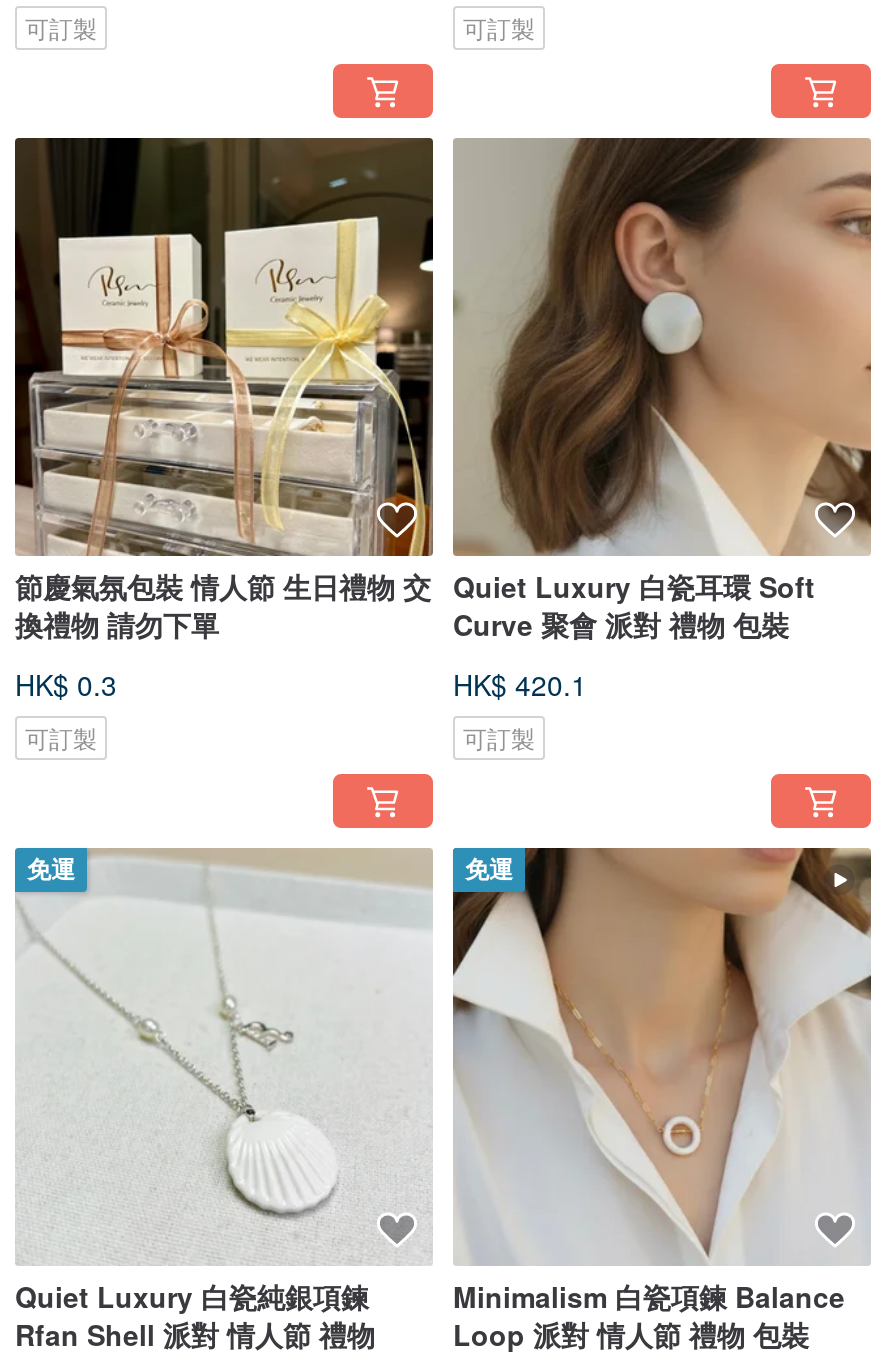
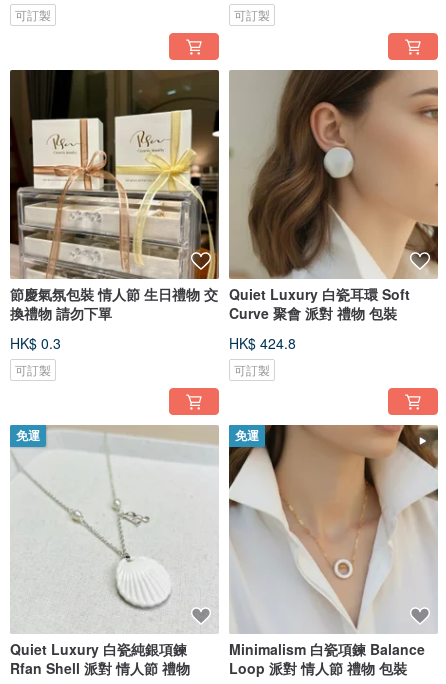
[453,663,587,703] HK$ 420.1 -> [229,333,296,353] HK$ 424.8

